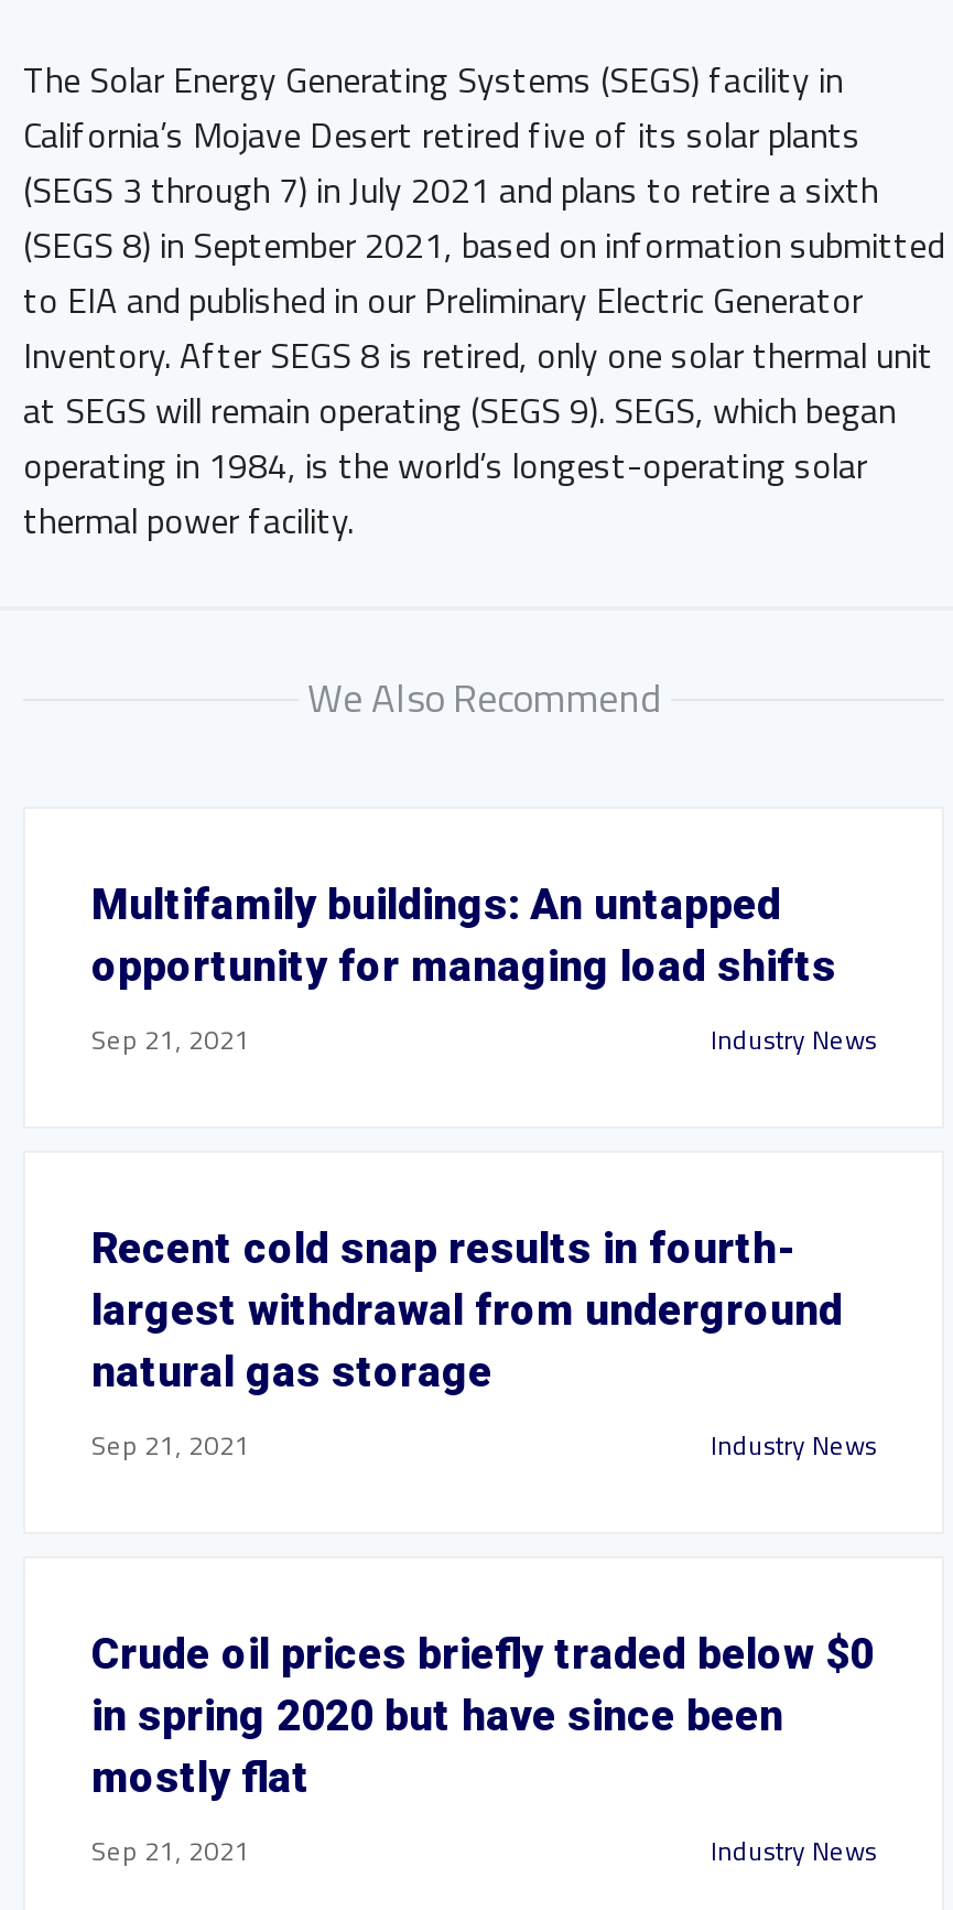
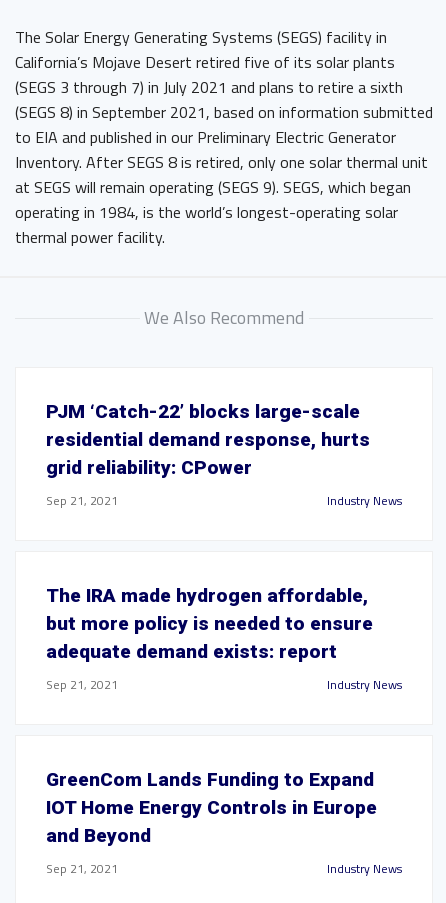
[91,880,836,992] Multifamily buildings: An untapped | opportunity for managing load shifts -> [46,400,370,479] PJM ‘Catch-22’ blocks large-scale | residential demand response, hurts | grid reliability: CPower
[91,1223,843,1398] Recent cold snap results in fourth- | largest withdrawal from underground | natural gas storage -> [46,584,373,663] The IRA made hydrogen affordable, | but more policy is needed to ensure | adequate demand exists: report
[91,1629,874,1803] Crude oil prices briefly traded below $0 | in spring 2020 but have since been | mostly flat -> [46,768,377,847] GreenCom Lands Funding to Expand | IOT Home Energy Controls in Europe | and Beyond

